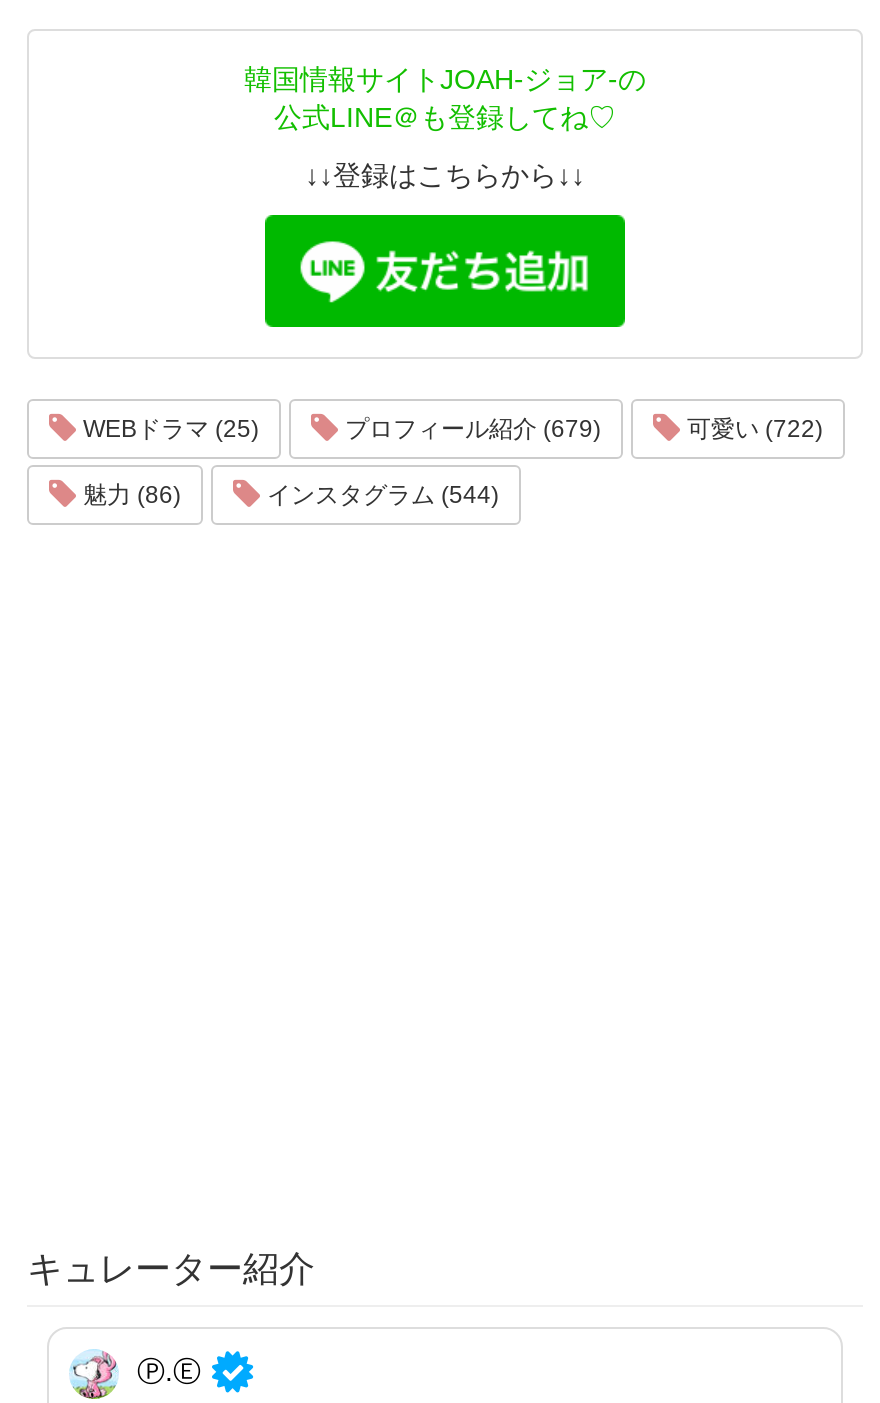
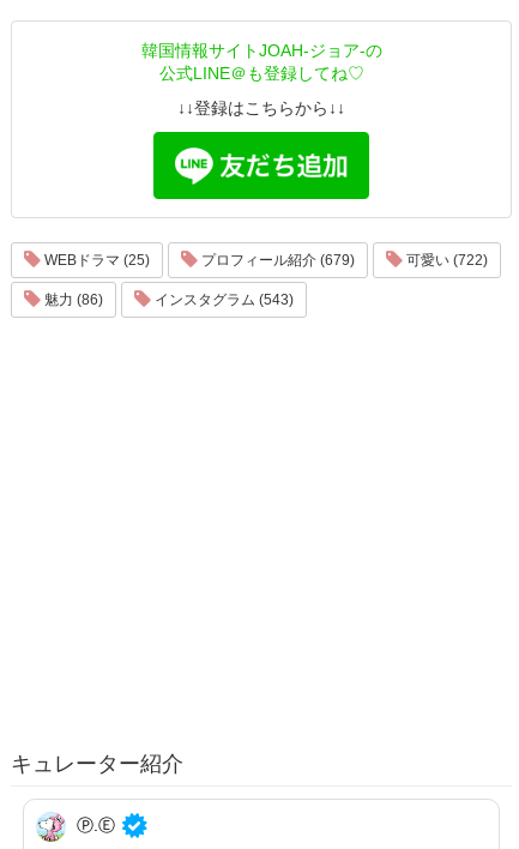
[261,480,499,508] インスタグラム (544) -> [151,291,294,308] インスタグラム (543)

